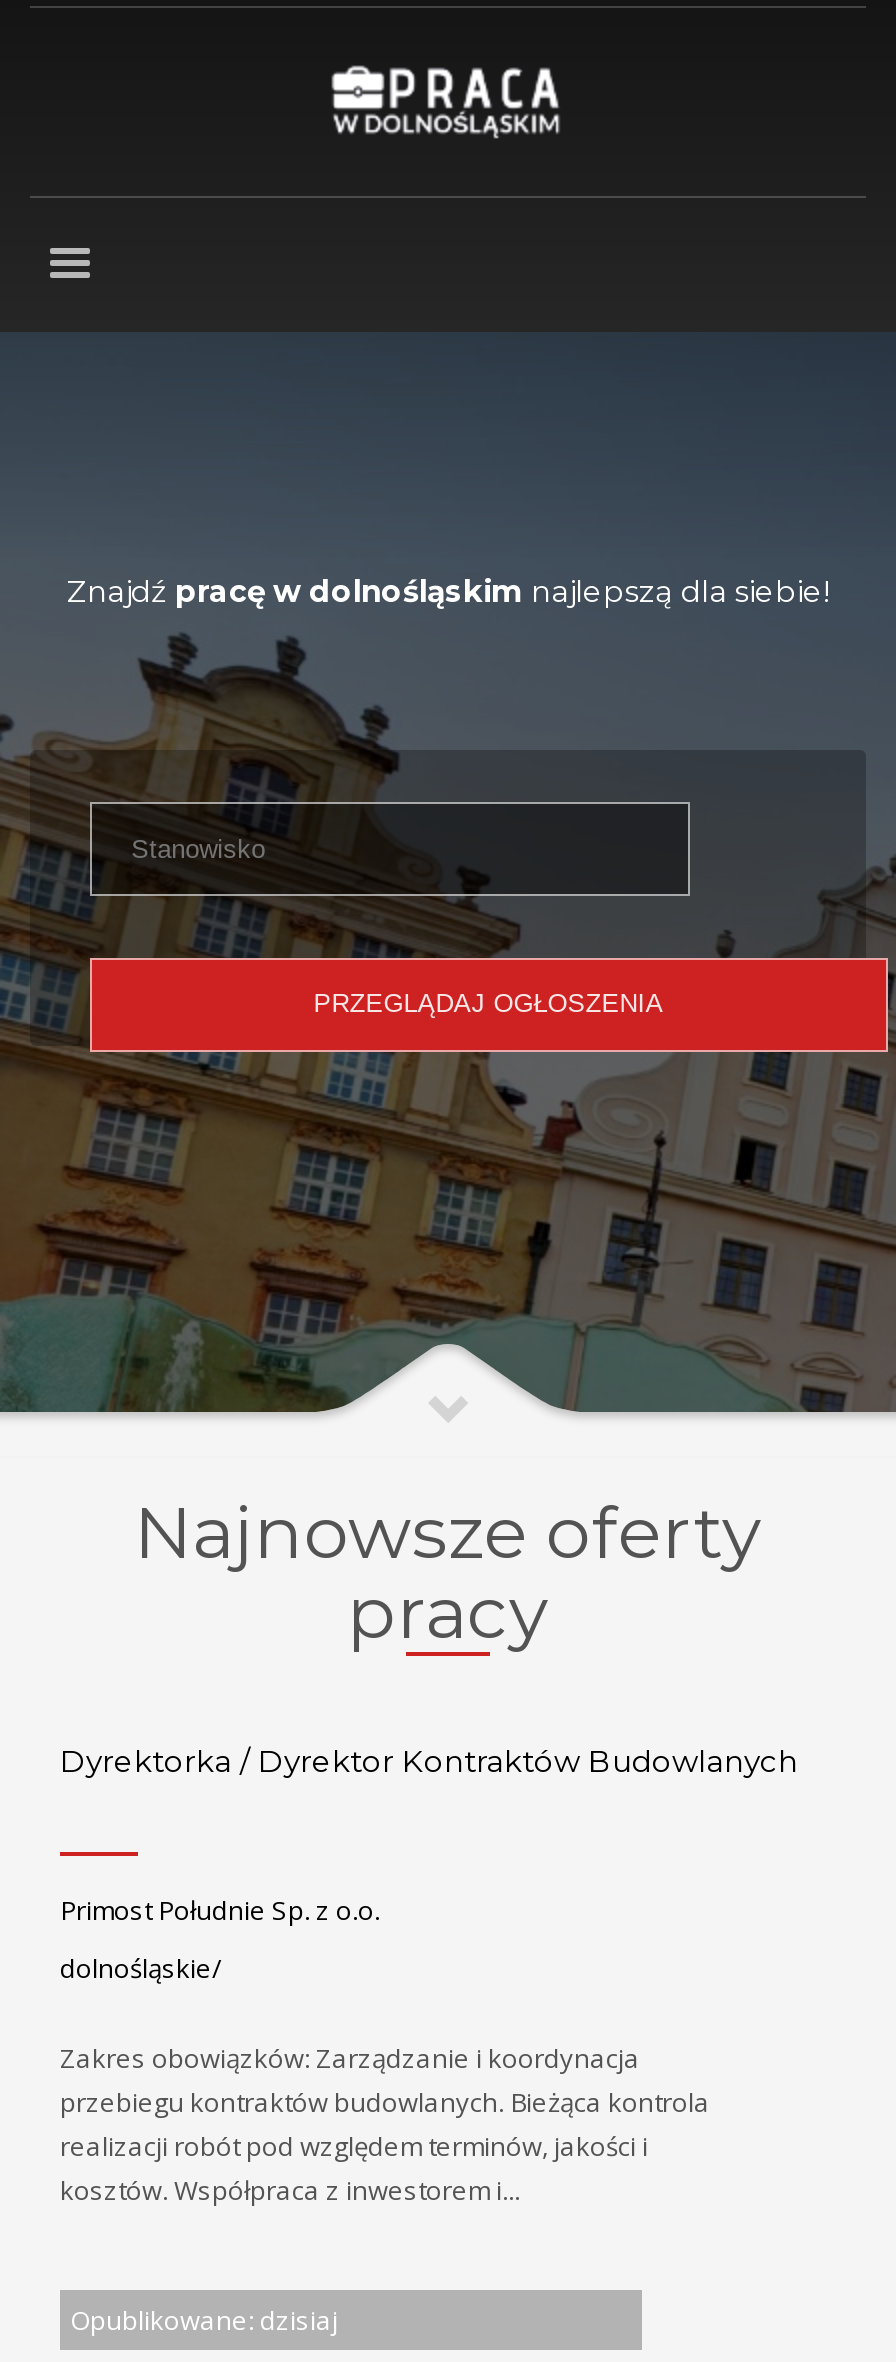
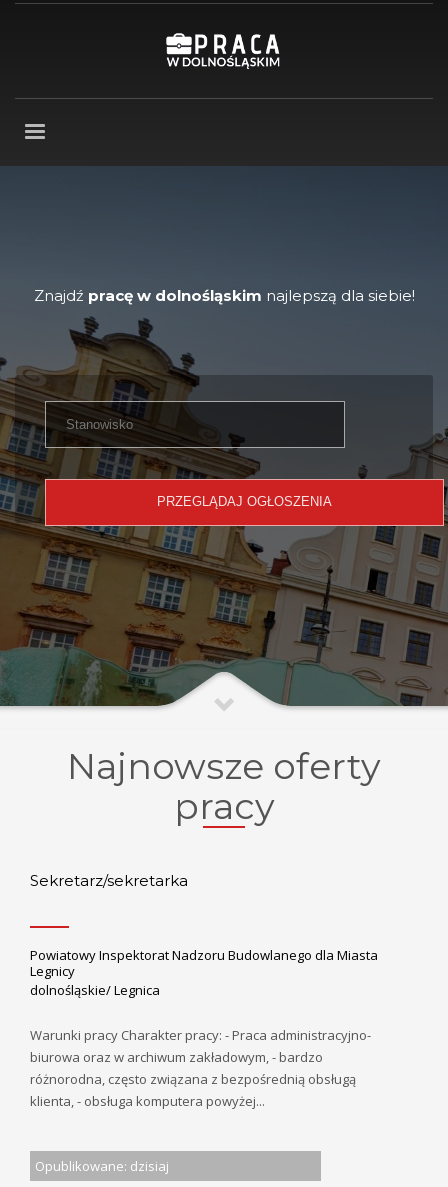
[60,1741,798,1779] Dyrektorka / Dyrektor Kontraktów Budowlanych -> [30,871,188,890] Sekretarz/sekretarka
[60,1892,710,2207] Primost Południe Sp. z o.o. | dolnośląskie/ | Zakres obowiązków: Zarządzanie i koordynacja | przebiegu kontraktów budowlanych. Bieżąca kontrola | realizacji robót pod względem terminów, jakości i | kosztów. Współpraca z inwestorem i... -> [30,946,378,1110] Powiatowy Inspektorat Nadzoru Budowlanego dla Miasta | Legnicy | dolnośląskie/ Legnica | Warunki pracy Charakter pracy: - Praca administracyjno- | biurowa oraz w archiwum zakładowym, - bardzo | różnorodna, często związana z bezpośrednią obsługą | klienta, - obsługa komputera powyżej...

